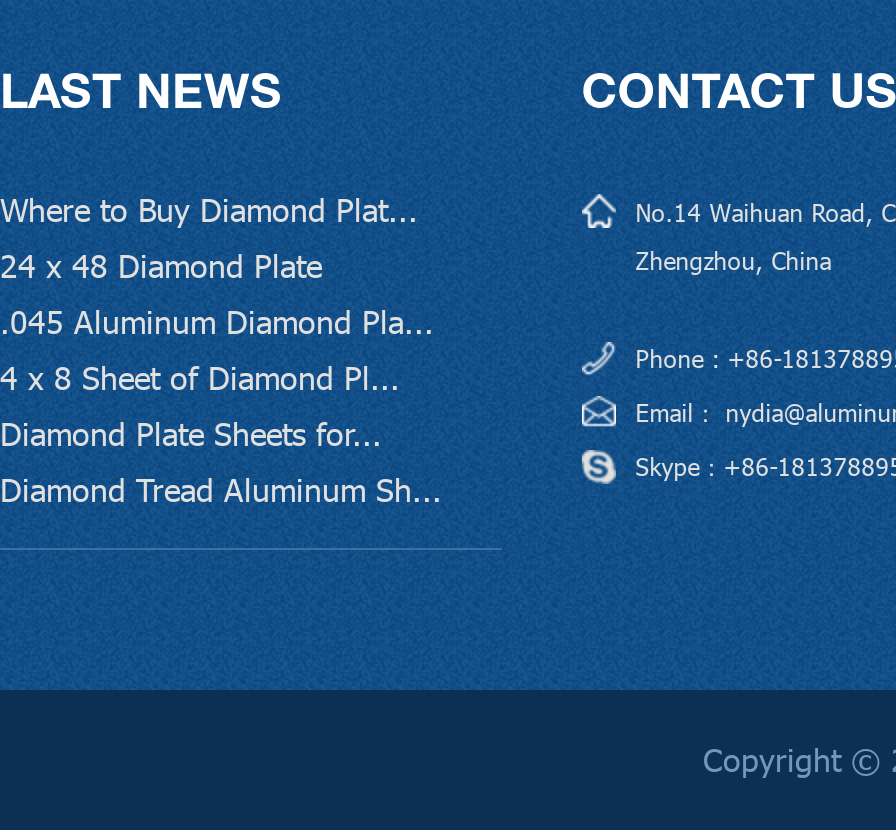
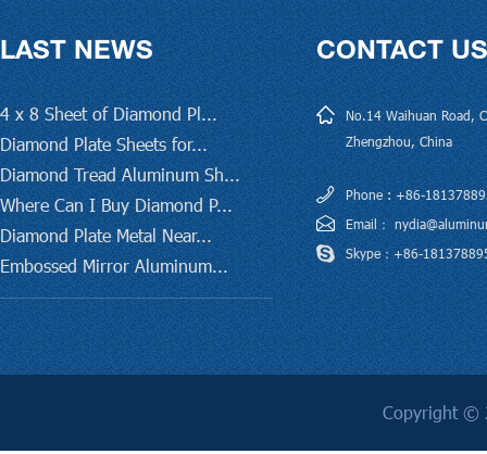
[0,190,434,340] Where to Buy Diamond Plat... | 24 x 48 Diamond Plate | .045 Aluminum Diamond Pla... -> none
moved [0,358,442,508] -> [0,103,240,185]: 4 x 8 Sheet of Diamond Pl... | Diamond Plate Sheets for... | Diamond Tread Aluminum Sh...
none -> [0,194,233,276] Where Can I Buy Diamond P... | Diamond Plate Metal Near... | Embossed Mirror Aluminum...

